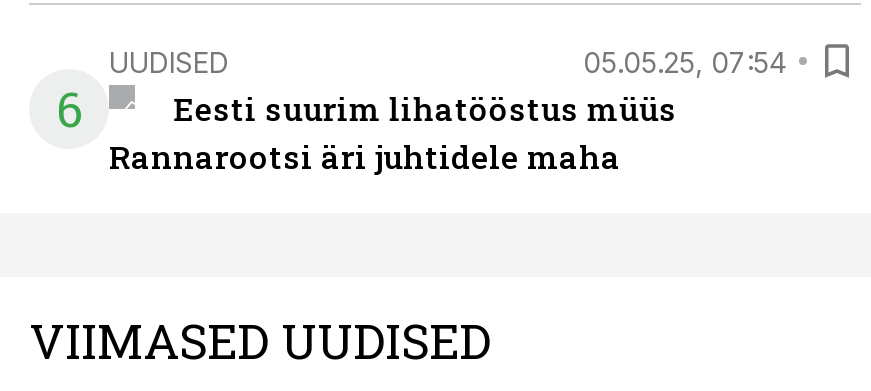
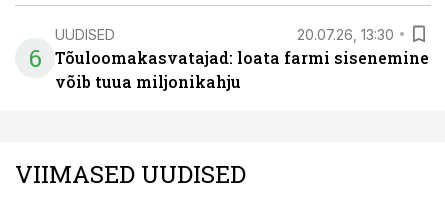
[109,44,787,177] 05.05.25, 07:54 | Eesti suurim lihatööstus müüs | Rannarootsi äri juhtidele maha -> [55,25,429,92] 20.07.26, 13:30 | Tõuloomakasvatajad: loata farmi sisenemine | võib tuua miljonikahju

